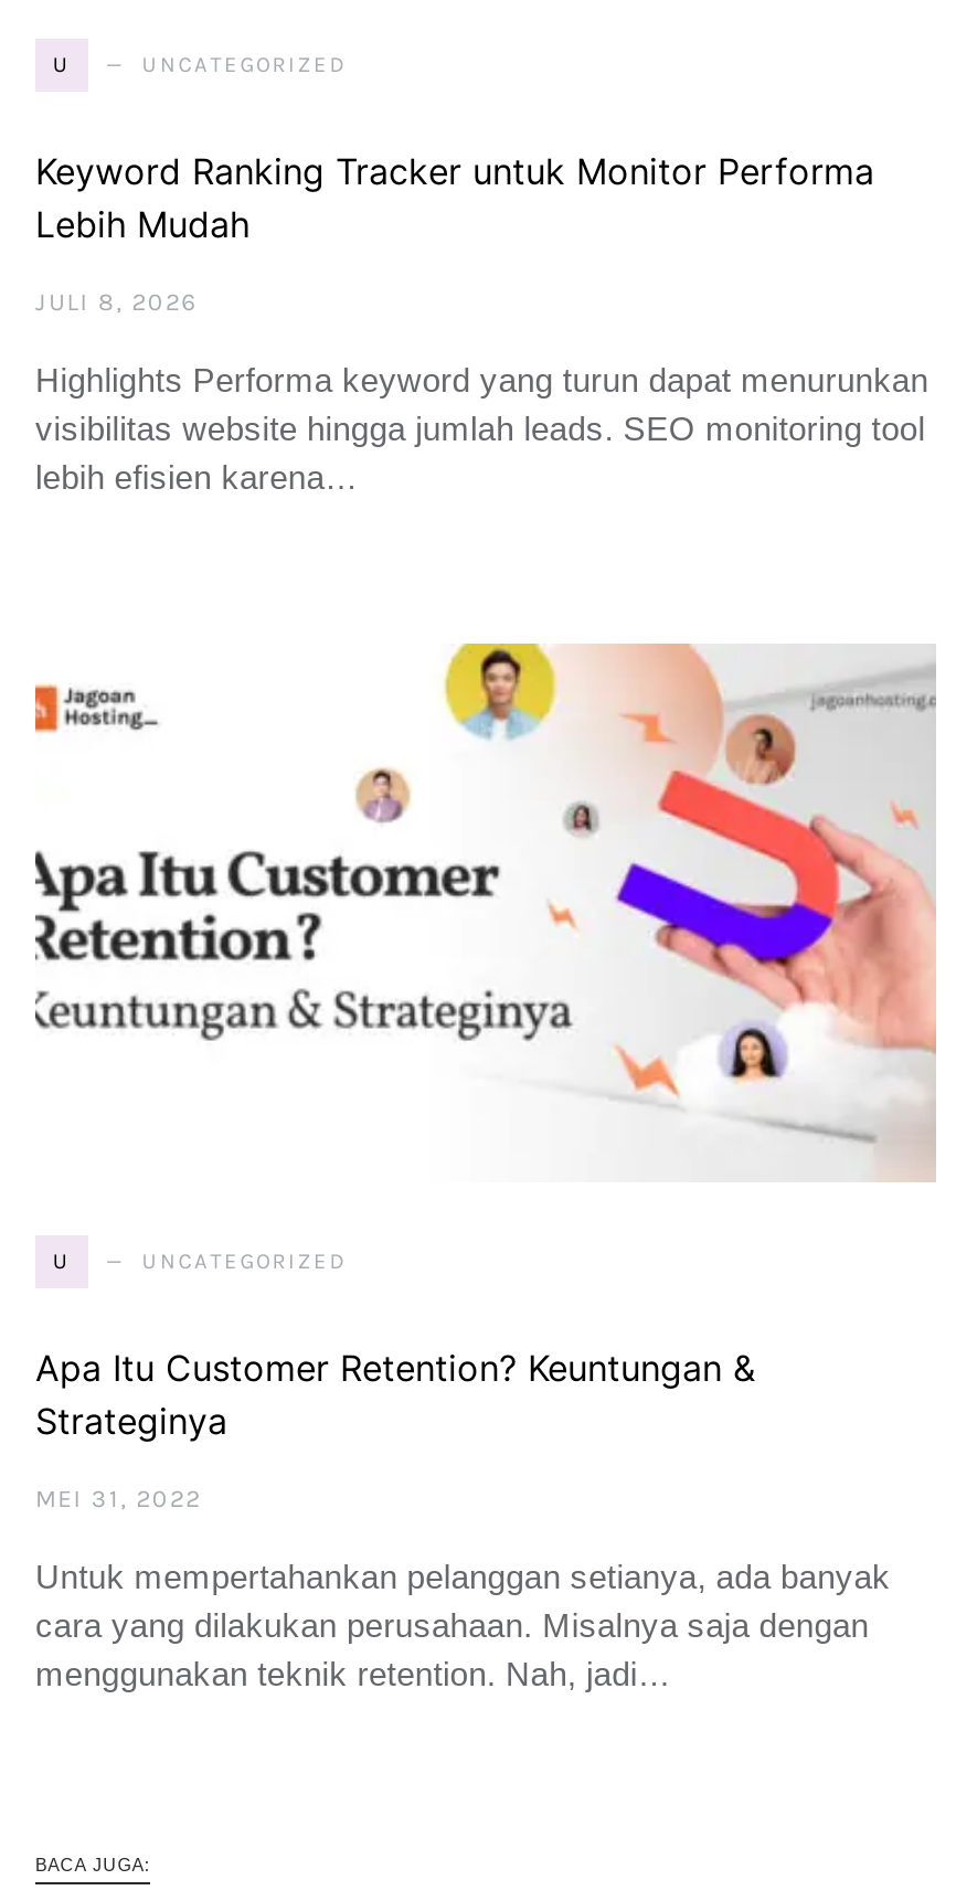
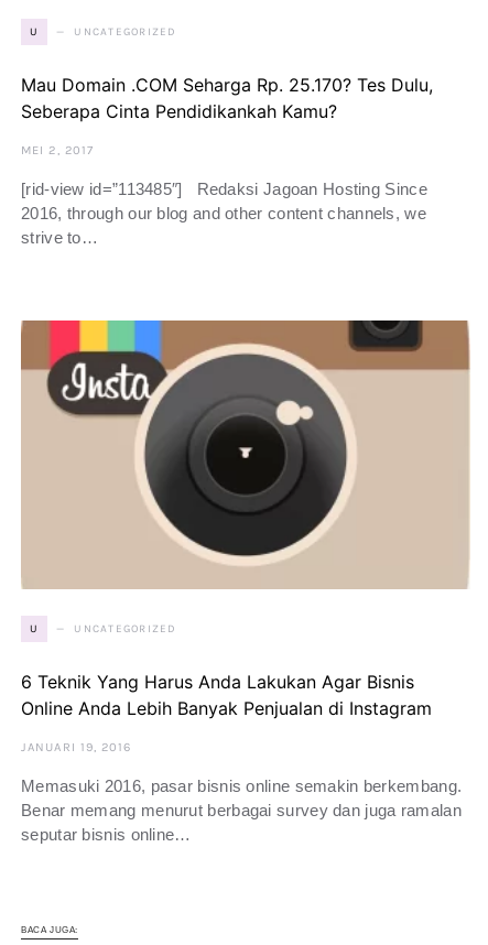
[35,149,874,247] Keyword Ranking Tracker untuk Monitor Performa | Lebih Mudah -> [21,74,433,122] Mau Domain .COM Seharga Rp. 25.170? Tes Dulu, | Seberapa Cinta Pendidikankah Kamu?
[35,289,197,317] JULI 8, 2026 -> [21,143,94,158] MEI 2, 2017
[35,361,928,496] Highlights Performa keyword yang turun dapat menurunkan | visibilitas website hingga jumlah leads. SEO monitoring tool | lebih efisien karena… -> [21,180,427,247] [rid-view id=”113485″] Redaksi Jagoan Hosting Since | 2016, through our blog and other content channels, we | strive to…
[33,641,936,1182] [image] -> [20,319,470,589] [image]
[35,1346,755,1443] Apa Itu Customer Retention? Keuntungan & | Strateginya -> [21,671,432,719] 6 Teknik Yang Harus Anda Lakukan Agar Bisnis | Online Anda Lebih Banyak Penjualan di Instagram
[35,1485,201,1514] MEI 31, 2022 -> [21,740,132,755] JANUARI 19, 2016
[35,1558,890,1693] Untuk mempertahankan pelanggan setianya, ada banyak | cara yang dilakukan perusahaan. Misalnya saja dengan | menggunakan teknik retention. Nah, jadi… -> [21,777,462,844] Memasuki 2016, pasar bisnis online semakin berkembang. | Benar memang menurut berbagai survey dan juga ramalan | seputar bisnis online…

